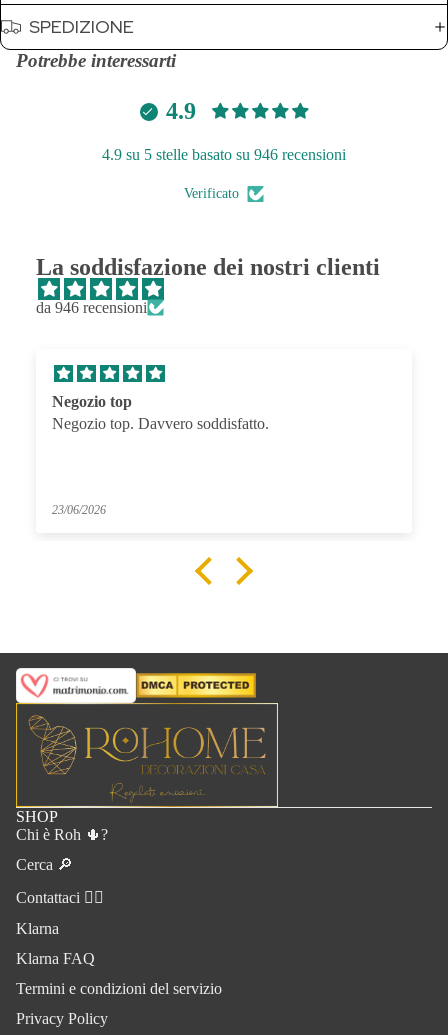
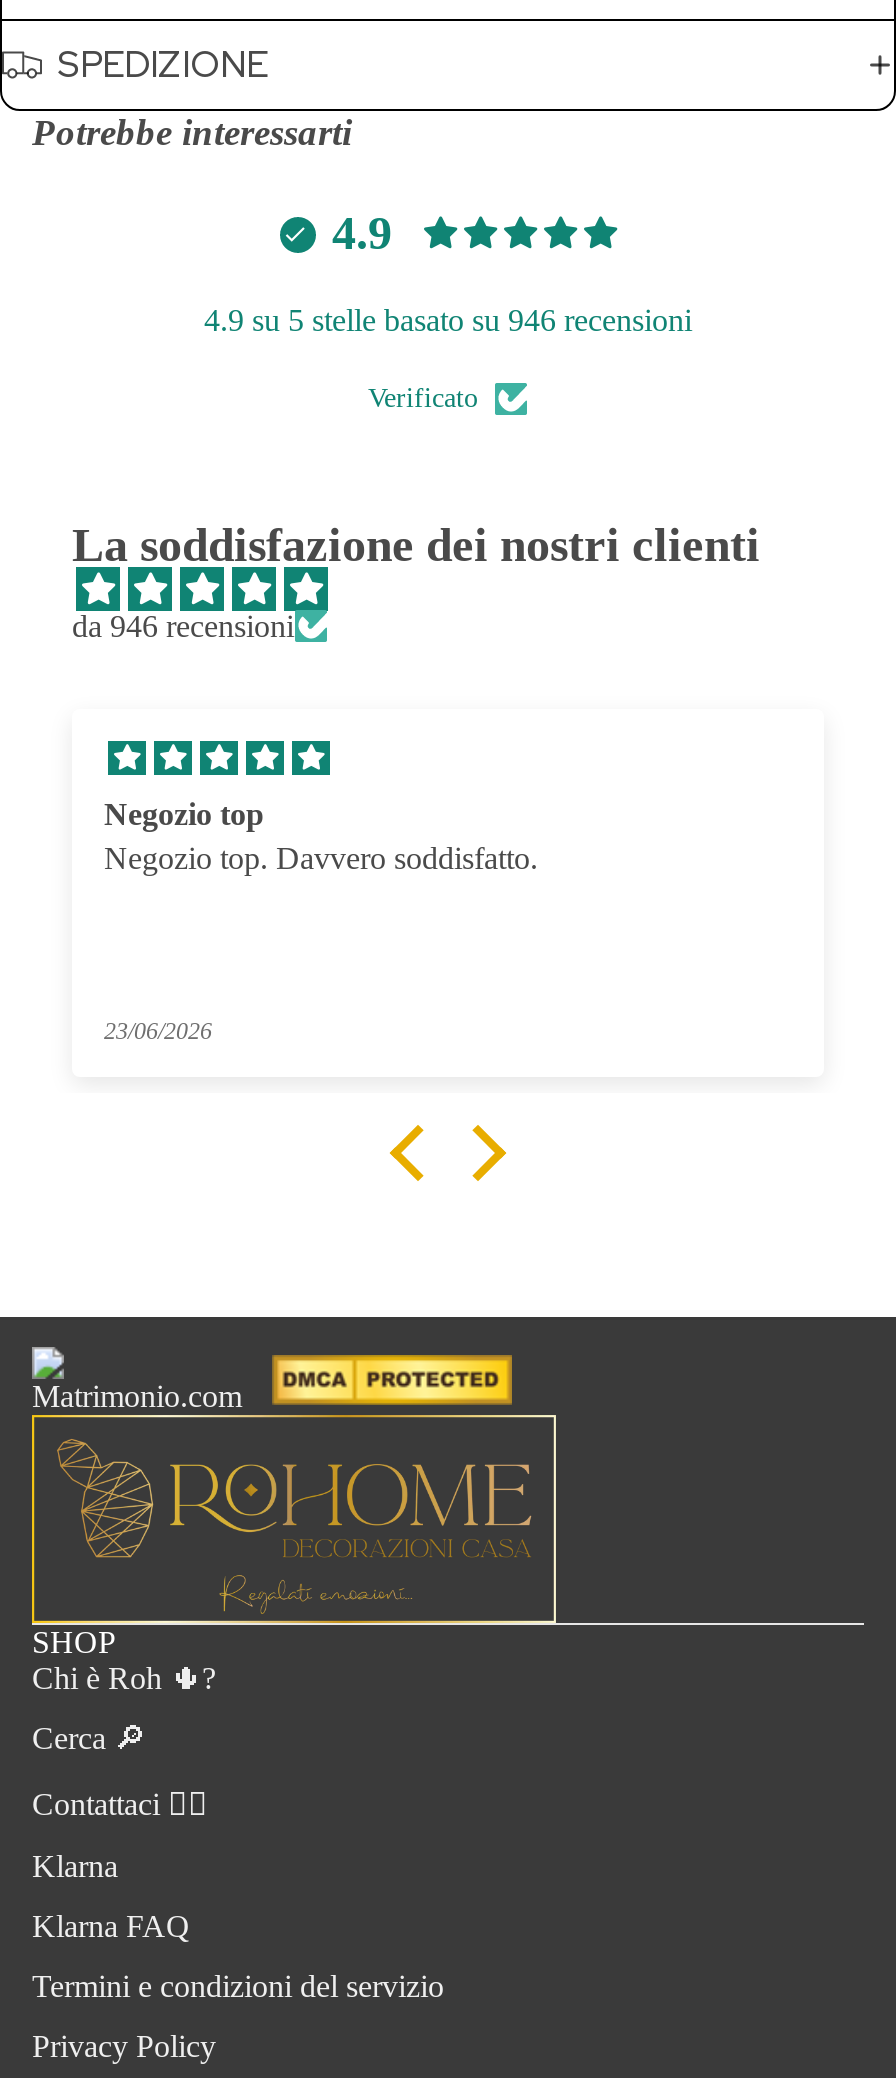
[15,667,137,704] [image] -> [32,1347,274,1415] [image]

